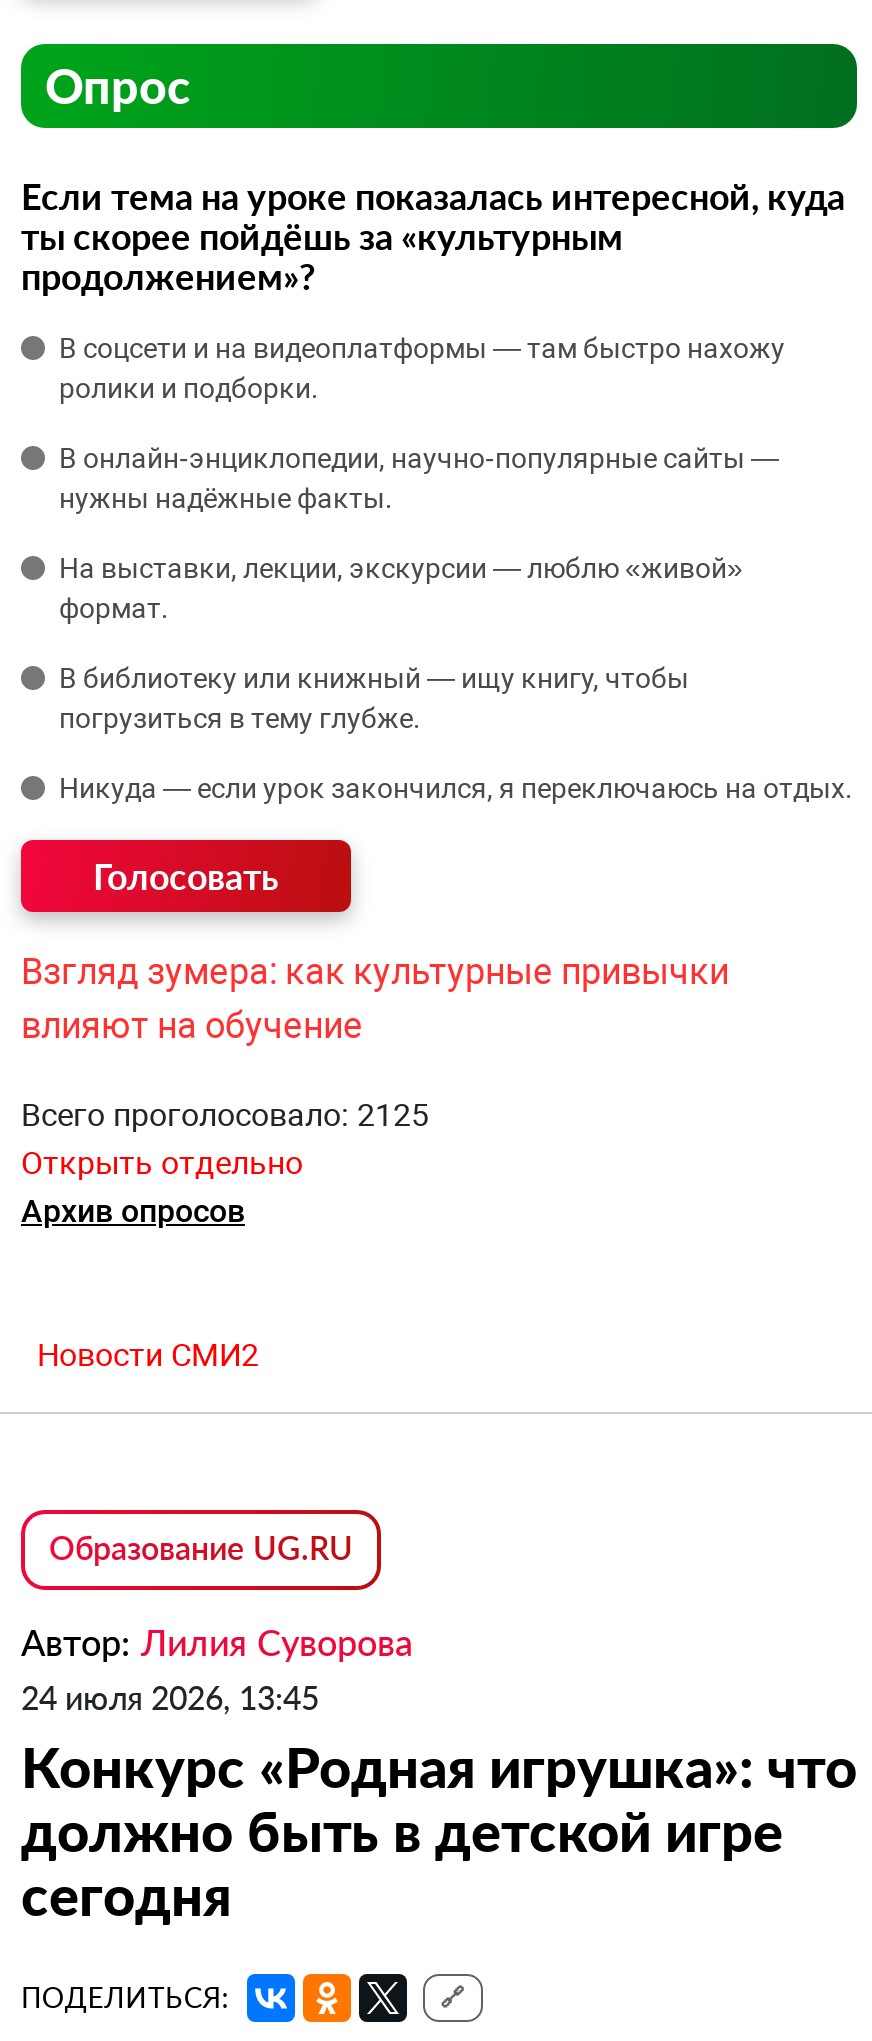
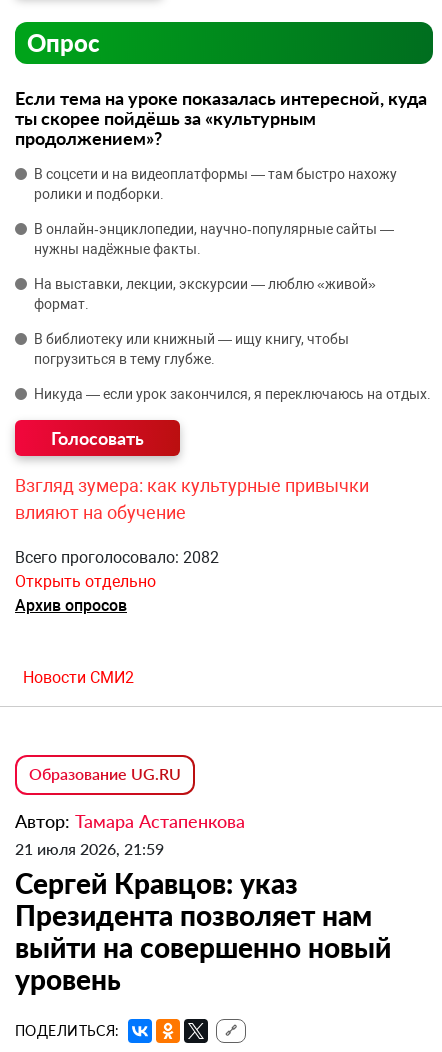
[21,1096,429,1134] Всего проголосовало: 2125 -> [15,548,219,567] Всего проголосовало: 2082
[21,1620,857,1928] Автор: Лилия Суворова | 24 июля 2026, 13:45 | Конкурс «Родная игрушка»: что | должно быть в детской игре | сегодня -> [15,810,391,996] Автор: Тамара Астапенкова | 21 июля 2026, 21:59 | Сергей Кравцов: указ | Президента позволяет нам | выйти на совершенно новый | уровень

